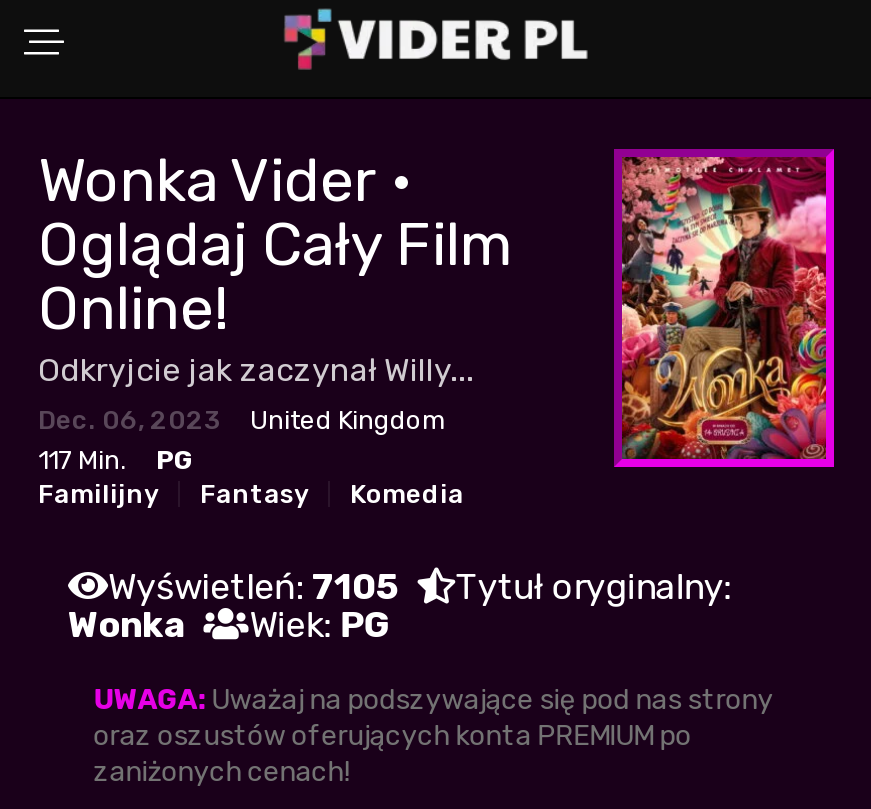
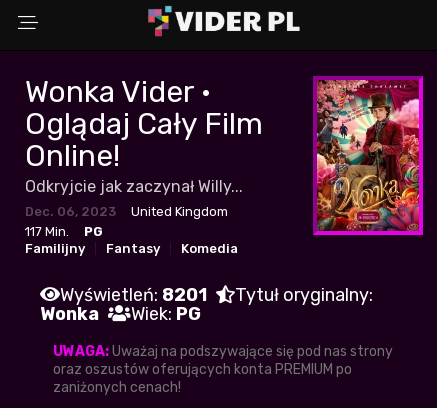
[108,565,732,609] Wyświetleń: 7105 Tytuł oryginalny: -> [60,284,373,306] Wyświetleń: 8201 Tytuł oryginalny:

